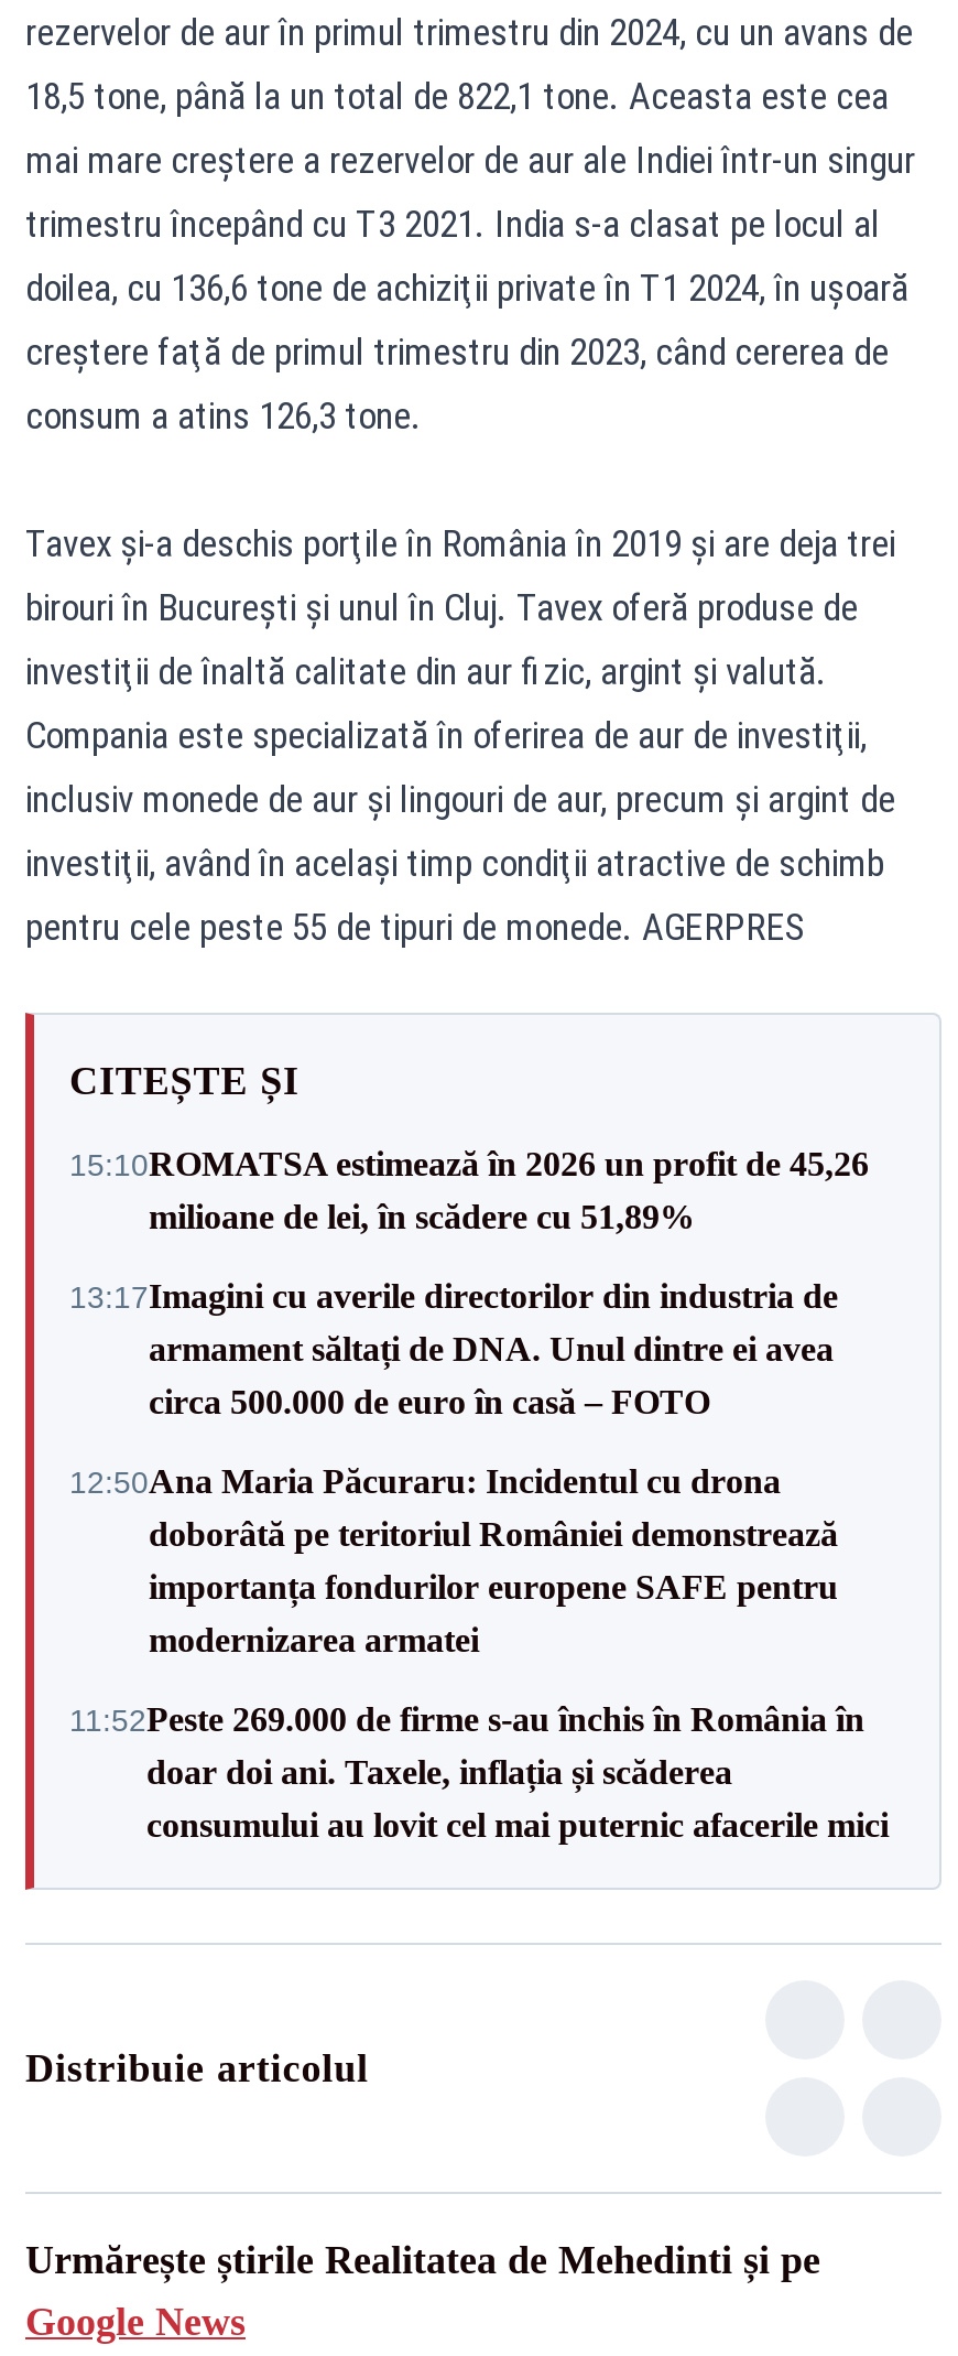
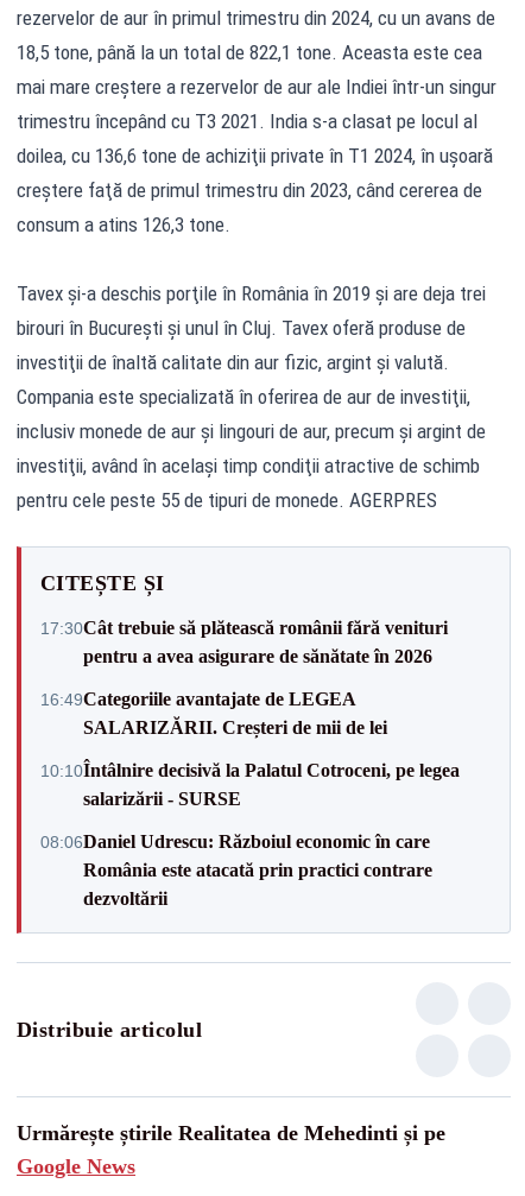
[69,1145,869,1235] 15:10ROMATSA estimează în 2026 un profit de 45,26 | milioane de lei, în scădere cu 51,89% -> [40,617,448,666] 17:30Cât trebuie să plătească românii fără venituri | pentru a avea asigurare de sănătate în 2026
[69,1277,838,1420] 13:17Imagini cu averile directorilor din industria de | armament săltați de DNA. Unul dintre ei avea | circa 500.000 de euro în casă – FOTO -> [40,688,387,737] 16:49Categoriile avantajate de LEGEA | SALARIZĂRII. Creșteri de mii de lei
[69,1462,838,1658] 12:50Ana Maria Păcuraru: Incidentul cu drona | doborâtă pe teritoriul României demonstrează | importanța fondurilor europene SAFE pentru | modernizarea armatei -> [40,760,460,808] 10:10Întâlnire decisivă la Palatul Cotroceni, pe legea | salarizării - SURSE
[69,1700,889,1844] 11:52Peste 269.000 de firme s-au închis în România în | doar doi ani. Taxele, inflația și scăderea | consumului au lovit cel mai puternic afacerile mici -> [40,831,432,908] 08:06Daniel Udrescu: Războiul economic în care | România este atacată prin practici contrare | dezvoltării

